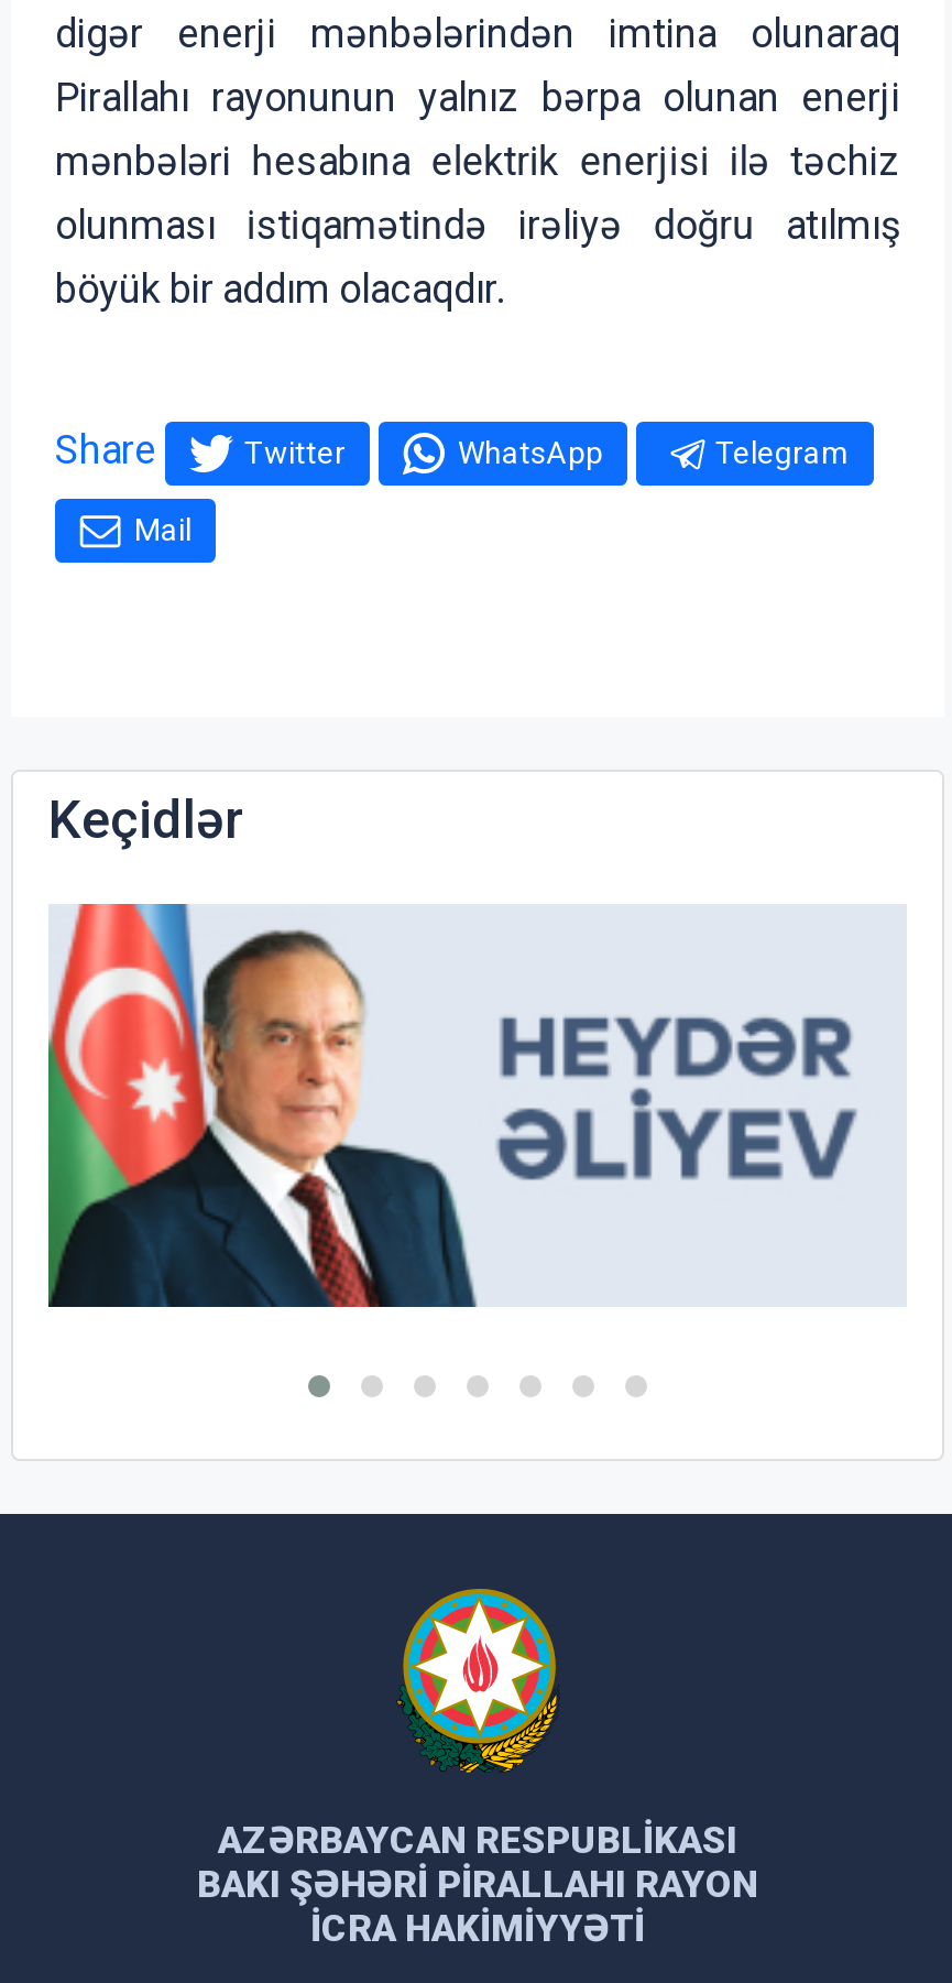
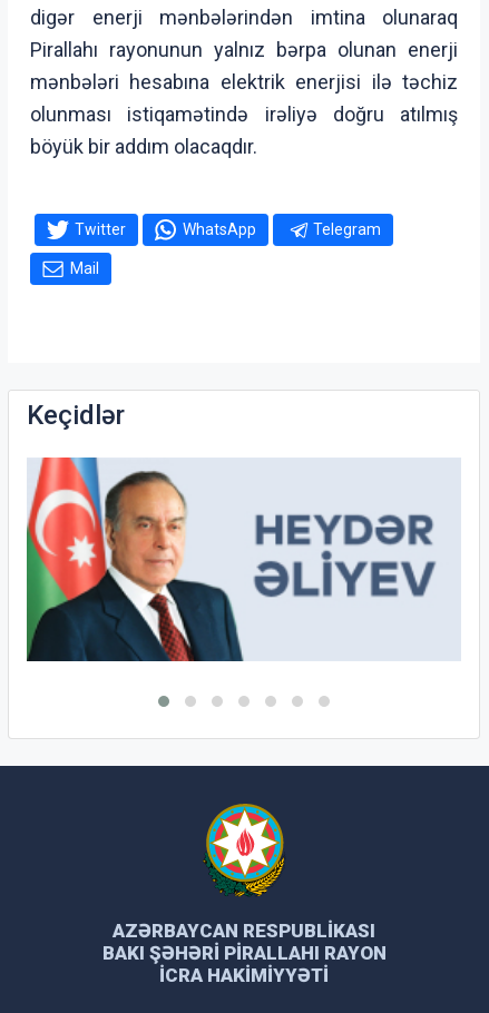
[55,426,156,472] Share -> none

